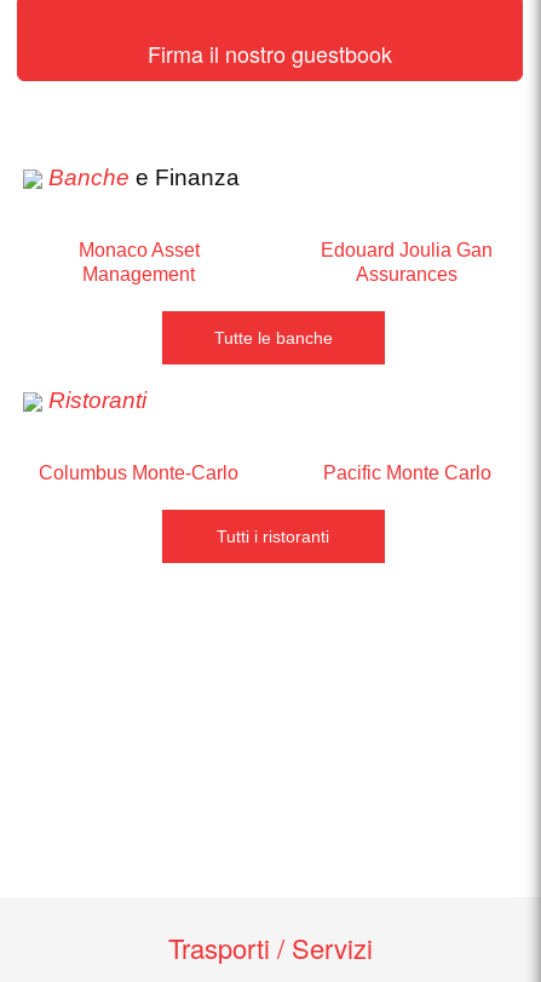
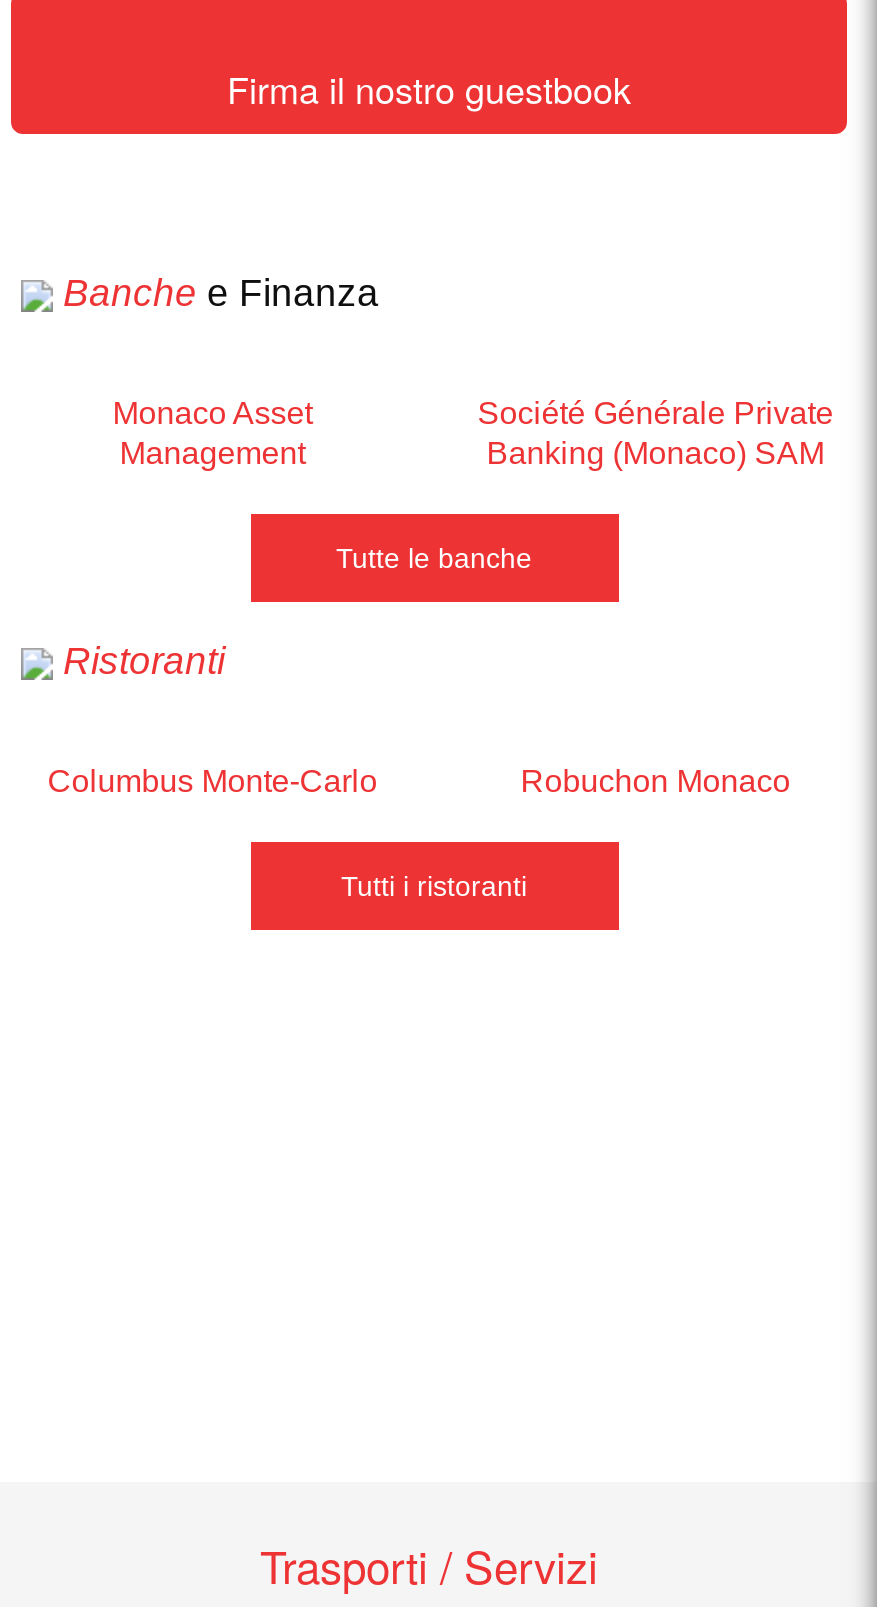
[321,240,493,285] Edouard Joulia Gan | Assurances -> [477,396,833,470] Société Générale Private | Banking (Monaco) SAM
[323,463,491,483] Pacific Monte Carlo -> [521,764,791,798] Robuchon Monaco

